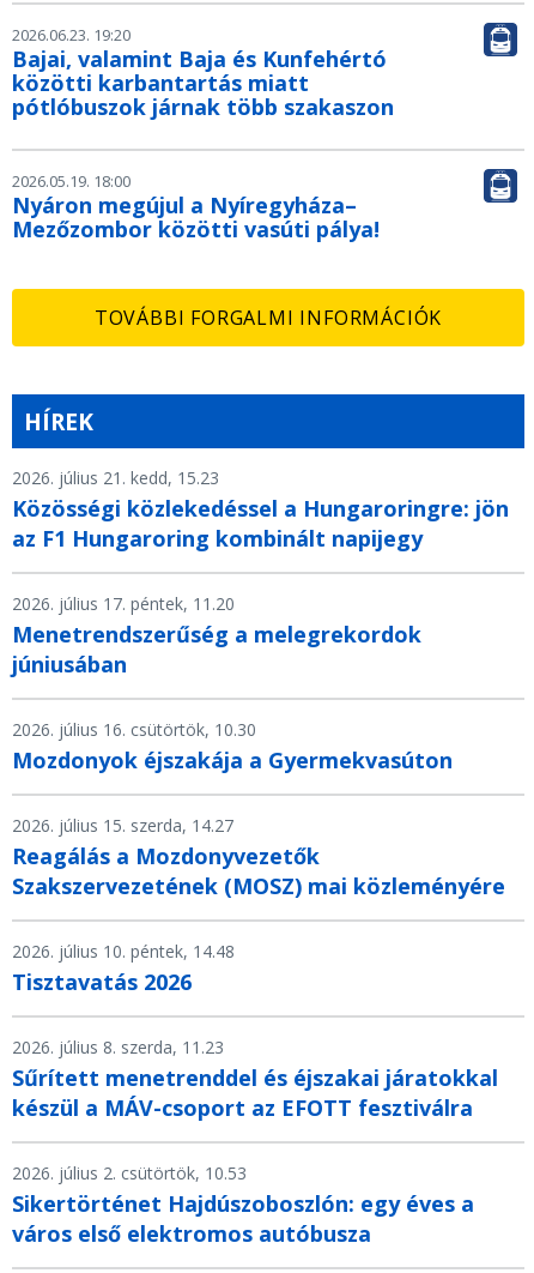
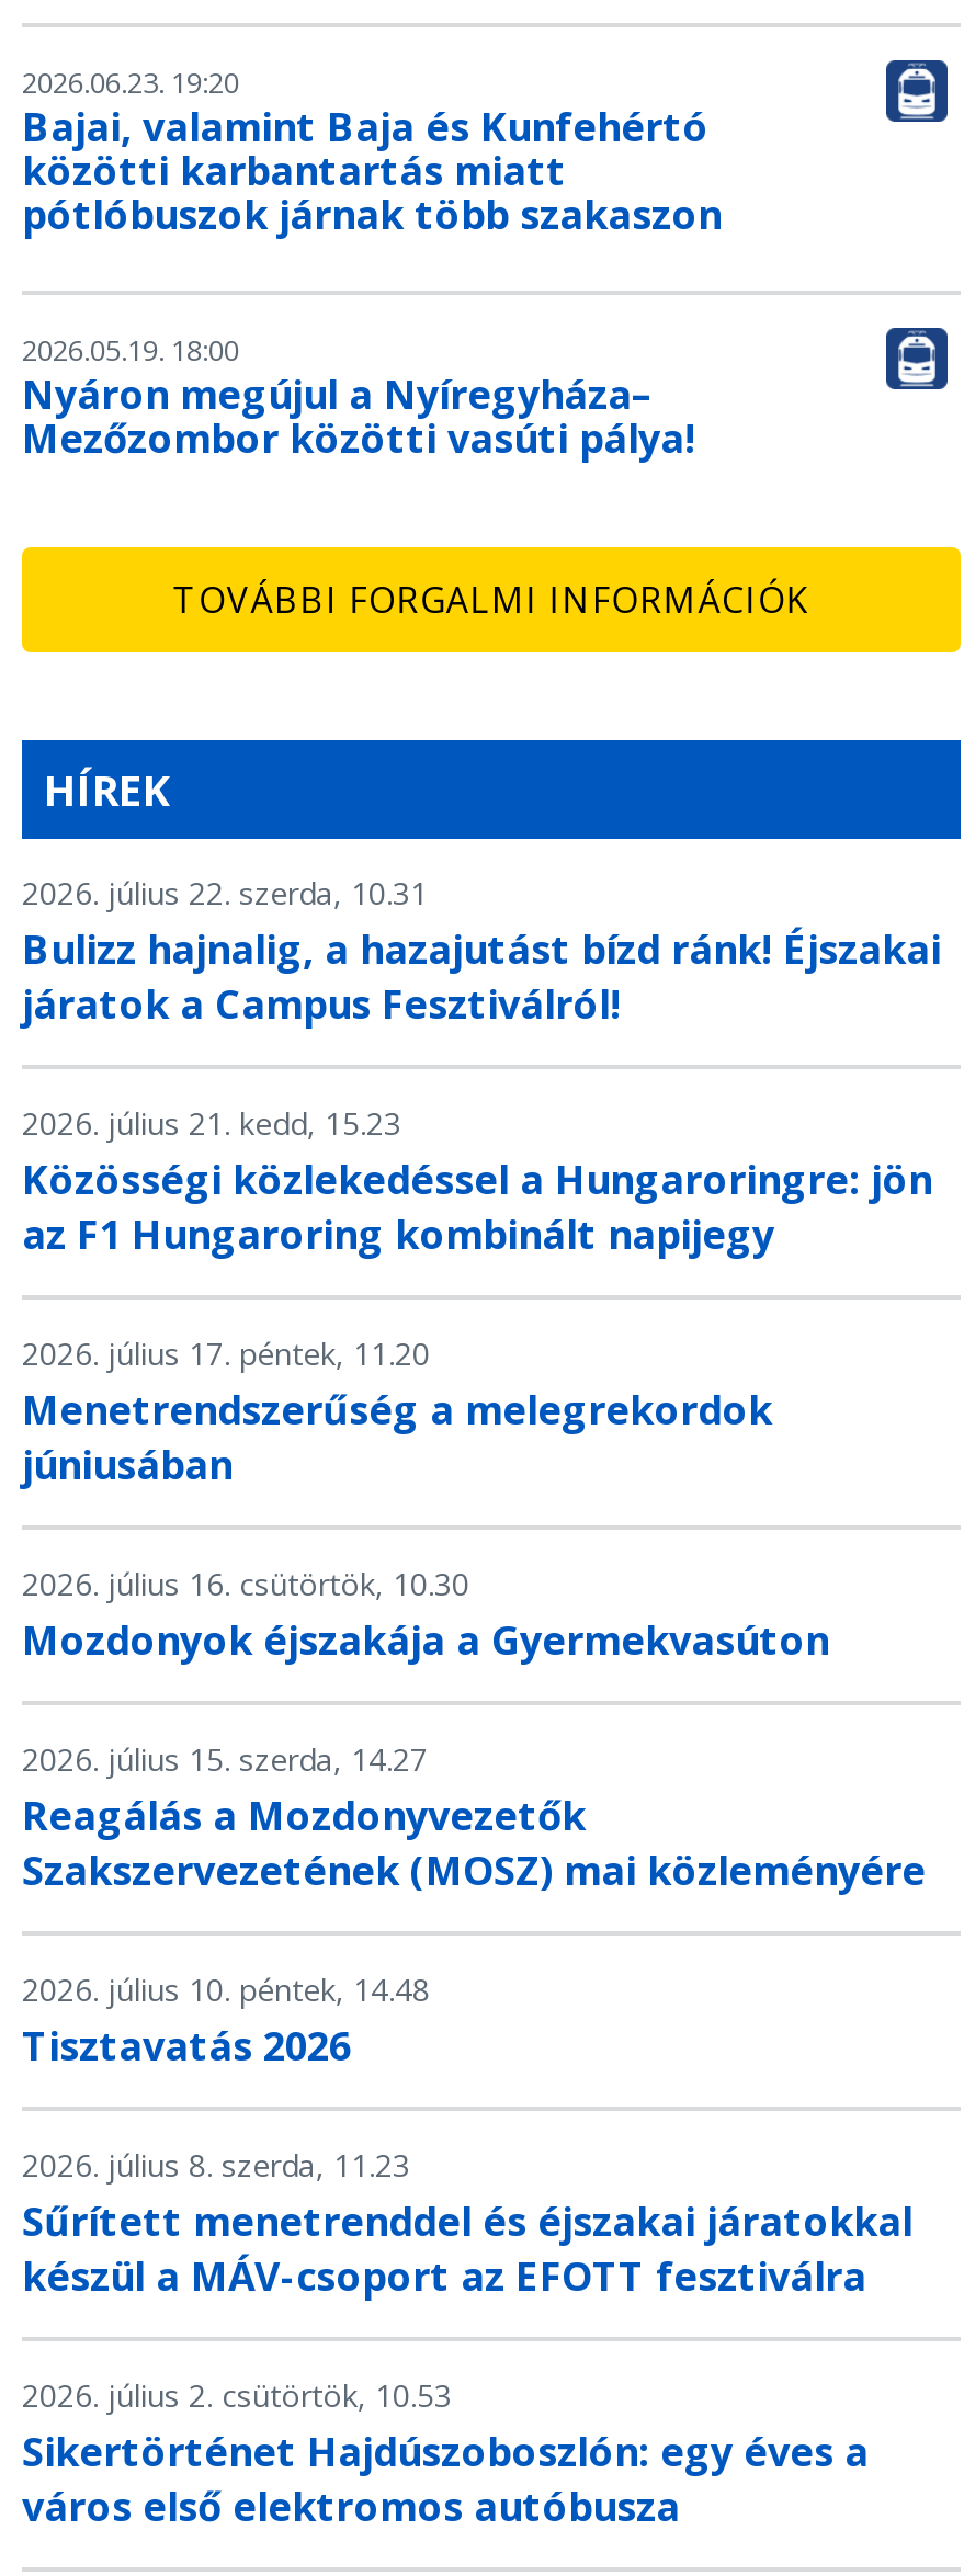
none -> [22,872,941,1030] 2026. július 22. szerda, 10.31 | Bulizz hajnalig, a hazajutást bízd ránk! Éjszakai | járatok a Campus Fesztiválról!

